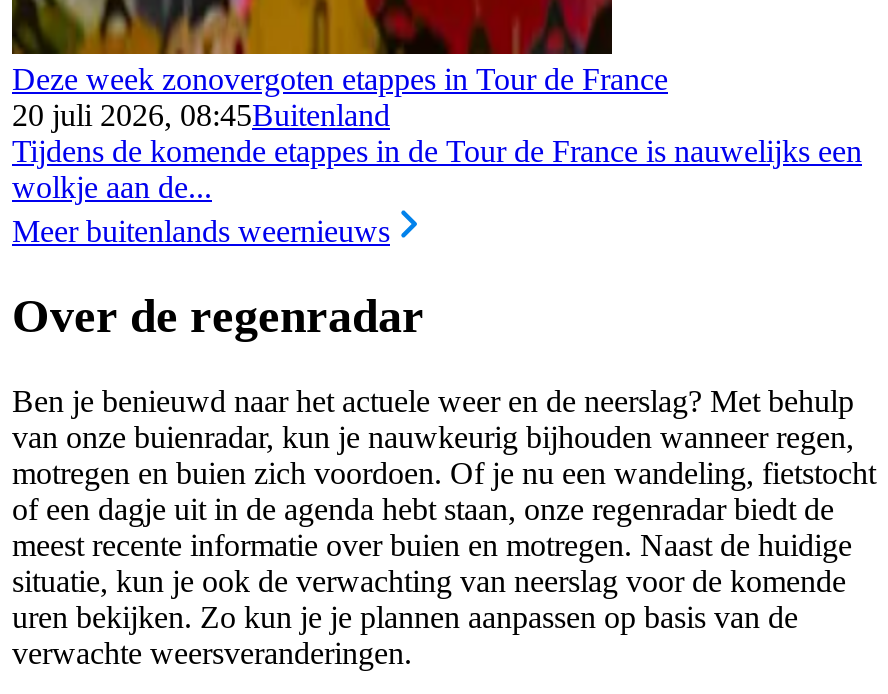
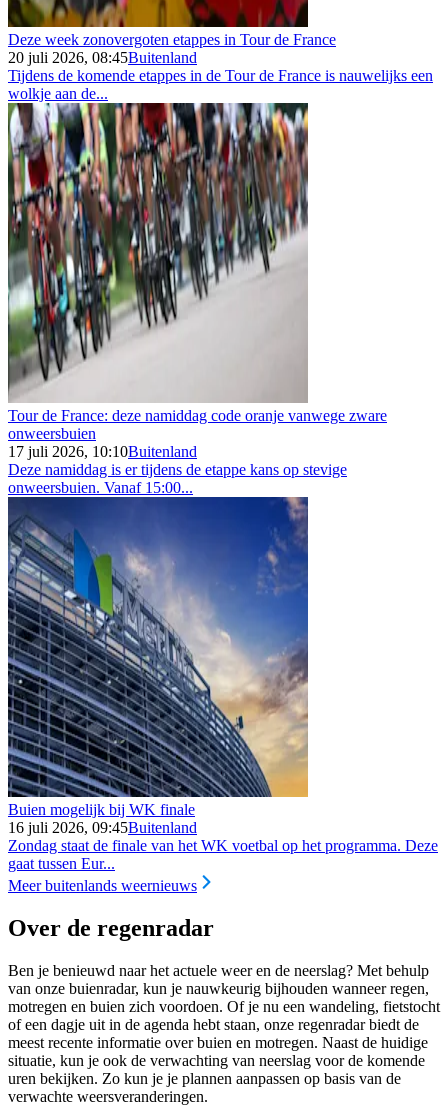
none -> [7,102,387,496] [image] | Tour de France: deze namiddag code oranje vanwege zware | onweersbuien | 17 juli 2026, 10:10Buitenland | Deze namiddag is er tijdens de etappe kans op stevige | onweersbuien. Vanaf 15:00...
none -> [7,496,438,872] [image] | Buien mogelijk bij WK finale | 16 juli 2026, 09:45Buitenland | Zondag staat de finale van het WK voetbal op het programma. Deze | gaat tussen Eur...

